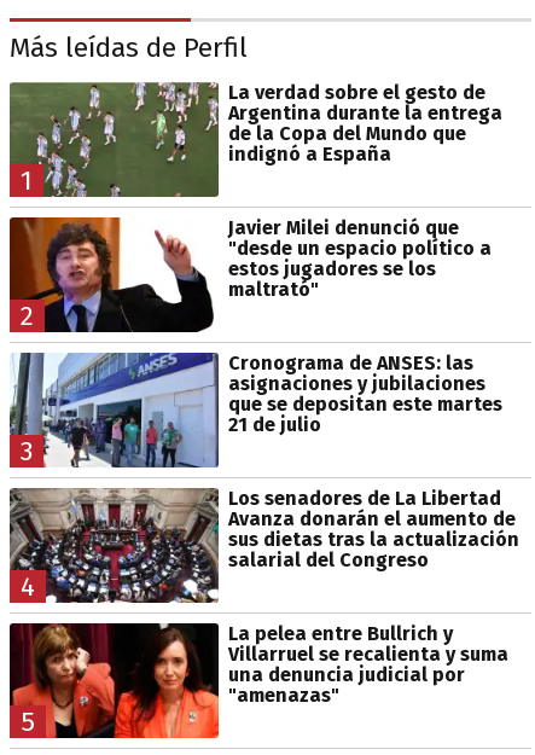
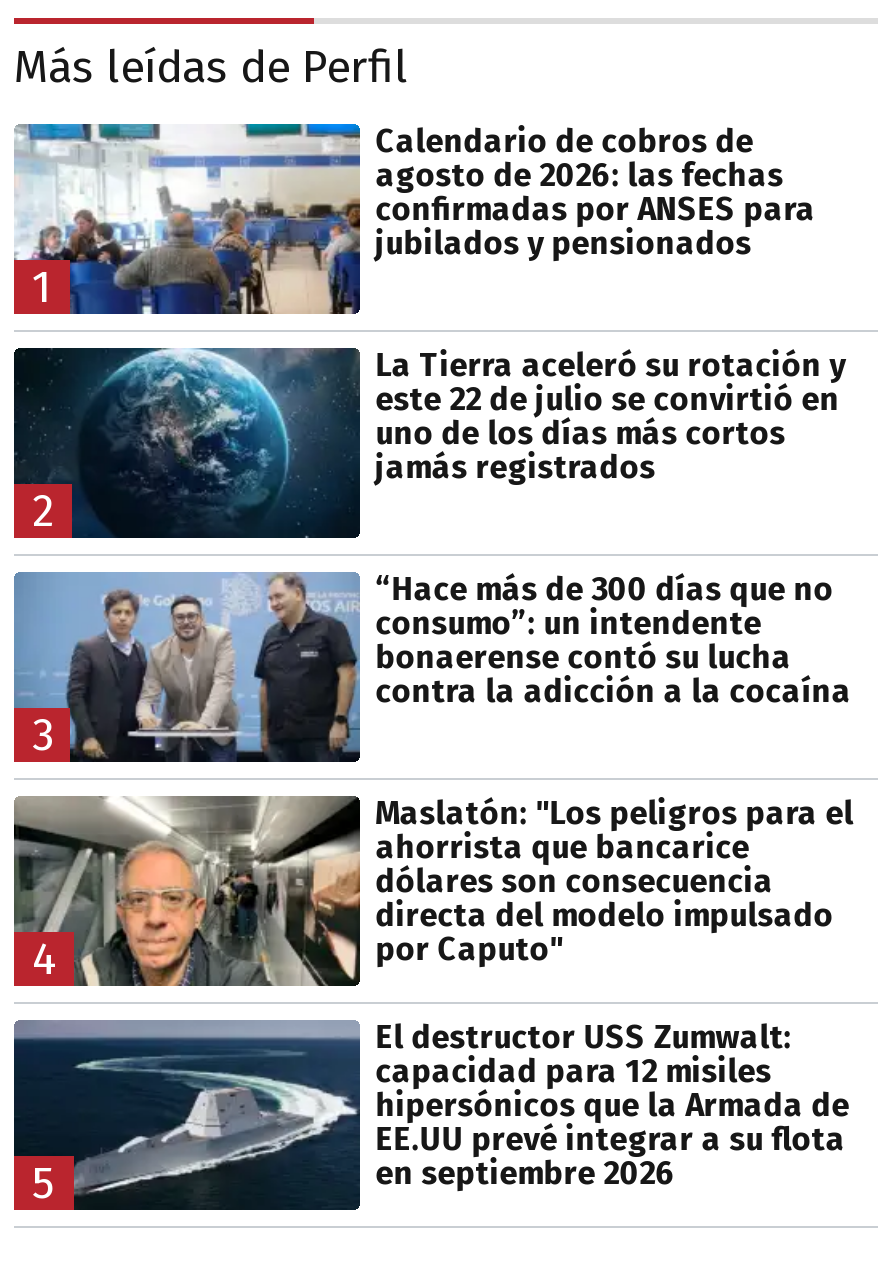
[8,80,502,198] [image] | La verdad sobre el gesto de | Argentina durante la entrega | de la Copa del Mundo que | indignó a España -> [14,121,816,314] [image] | Calendario de cobros de | agosto de 2026: las fechas | confirmadas por ANSES para | jubilados y pensionados
[10,216,491,333] [image] | Javier Milei denunció que | "desde un espacio político a | estos jugadores se los | maltrató" -> [14,345,846,540] [image] | La Tierra aceleró su rotación y | este 22 de julio se convirtió en | uno de los días más cortos | jamás registrados
[8,351,502,469] [image] | Cronograma de ANSES: las | asignaciones y jubilaciones | que se depositan este martes | 21 de julio -> [12,569,852,764] [image] | “Hace más de 300 días que no | consumo”: un intendente | bonaerense contó su lucha | contra la adicción a la cocaína
[10,486,519,604] [image] | Los senadores de La Libertad | Avanza donarán el aumento de | sus dietas tras la actualización | salarial del Congreso -> [14,793,854,988] [image] | Maslatón: "Los peligros para el | ahorrista que bancarice | dólares son consecuencia | directa del modelo impulsado | por Caputo"
[10,622,508,739] [image] | La pelea entre Bullrich y | Villarruel se recalienta y suma | una denuncia judicial por | "amenazas" -> [12,1017,850,1212] [image] | El destructor USS Zumwalt: | capacidad para 12 misiles | hipersónicos que la Armada de | EE.UU prevé integrar a su flota | en septiembre 2026

